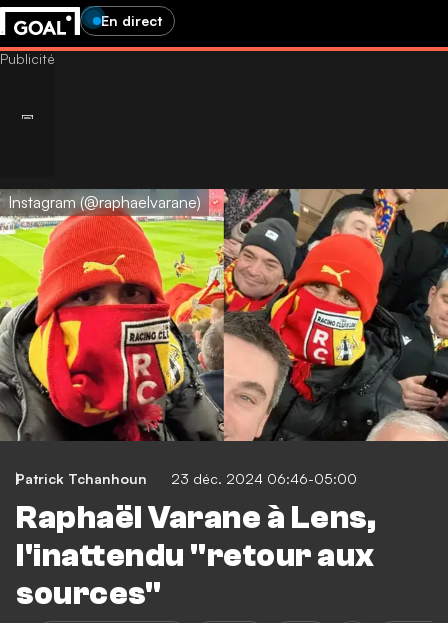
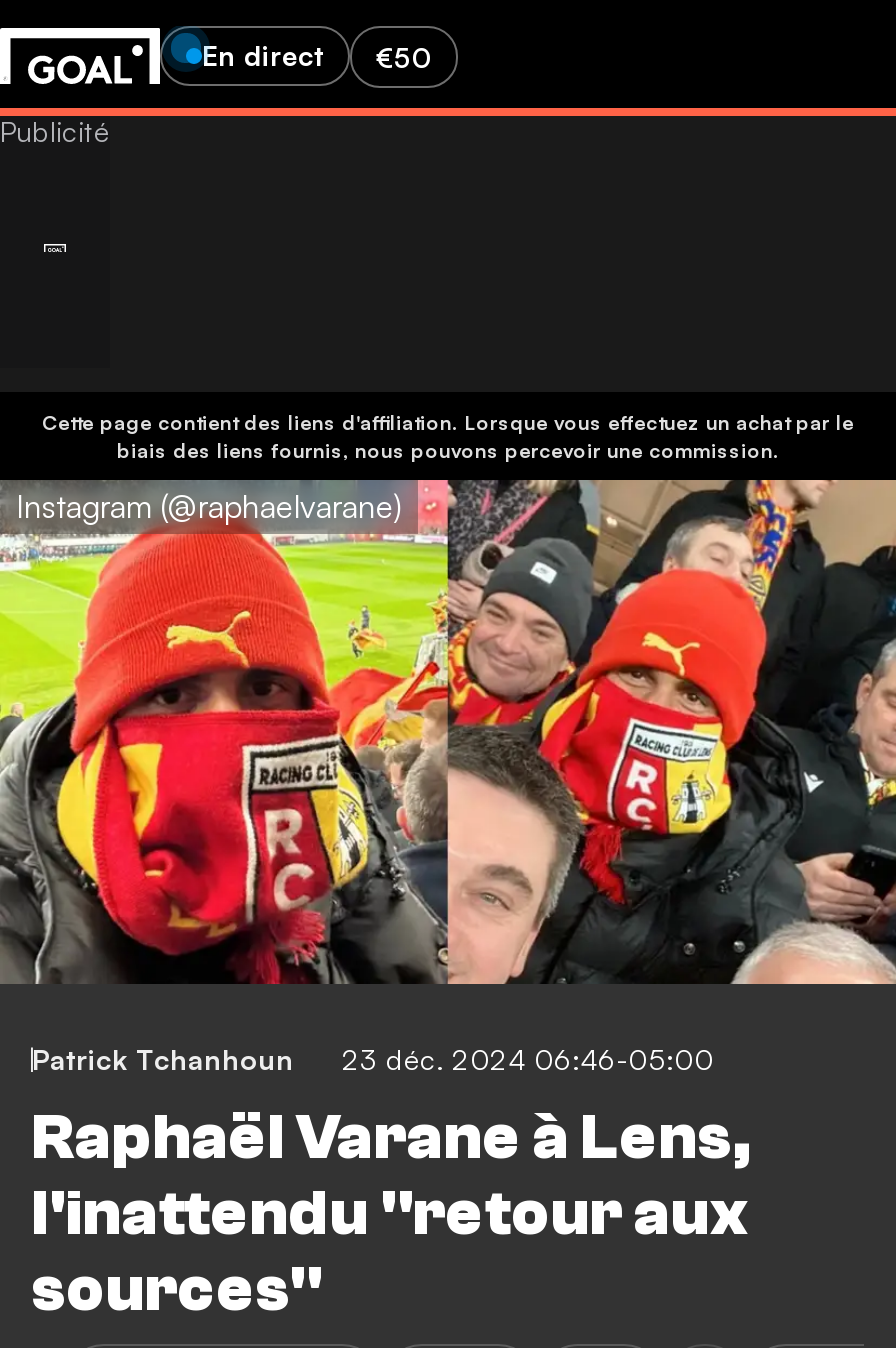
none -> [42,410,854,462] Cette page contient des liens d'affiliation. Lorsque vous effectuez un achat par le | biais des liens fournis, nous pouvons percevoir une commission.
none -> [376,39,432,73] €50

